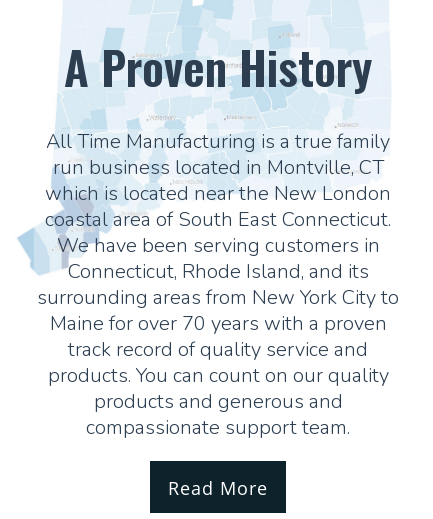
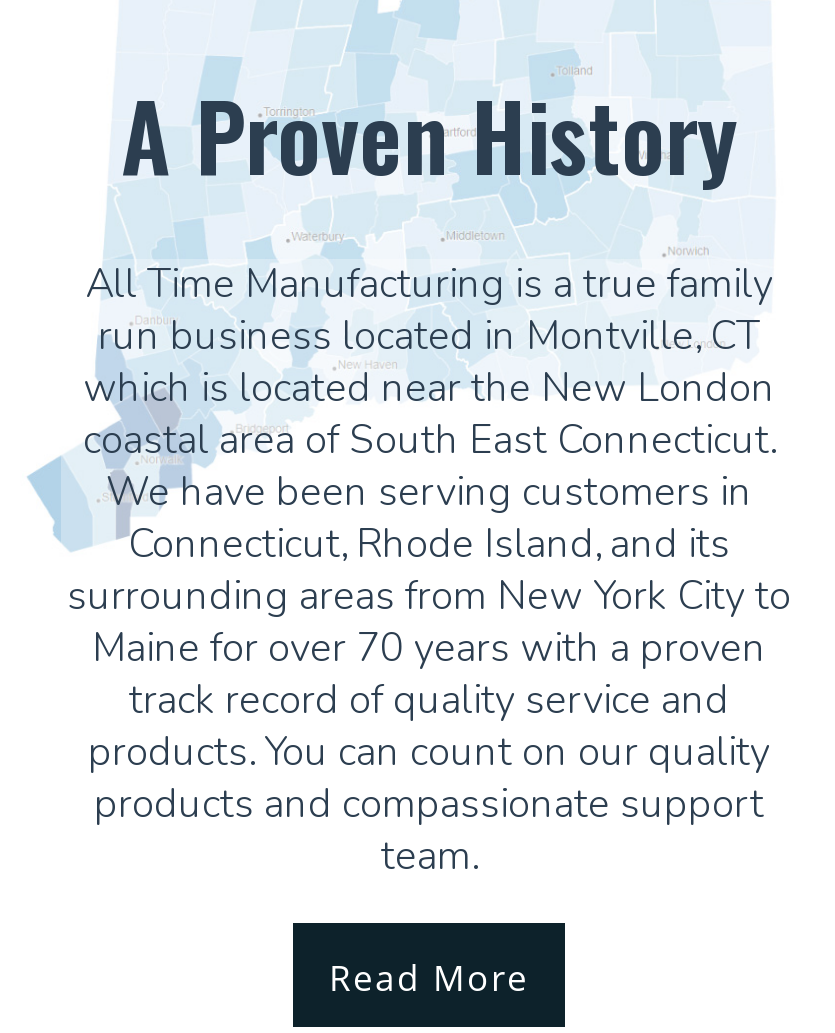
[86,388,350,441] products and generous and | compassionate support team. -> [94,777,764,883] products and compassionate support | team.

